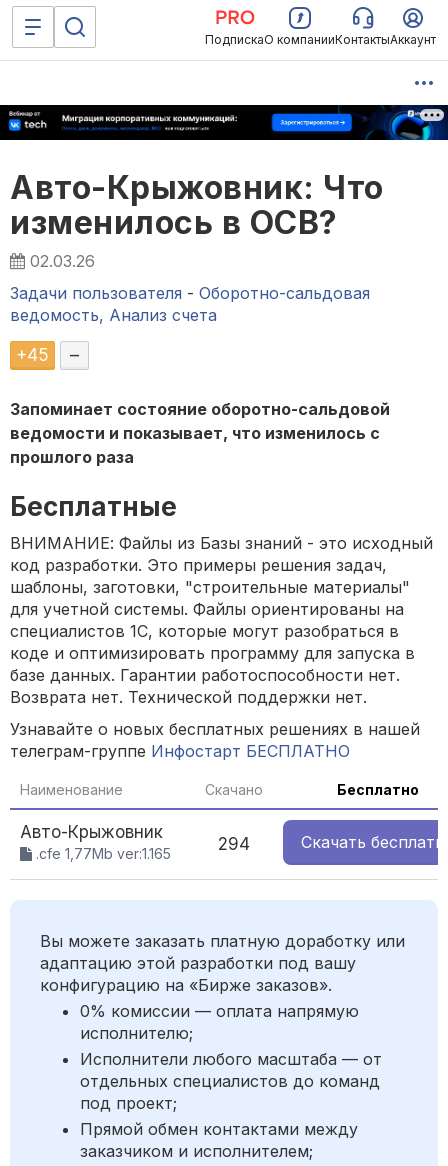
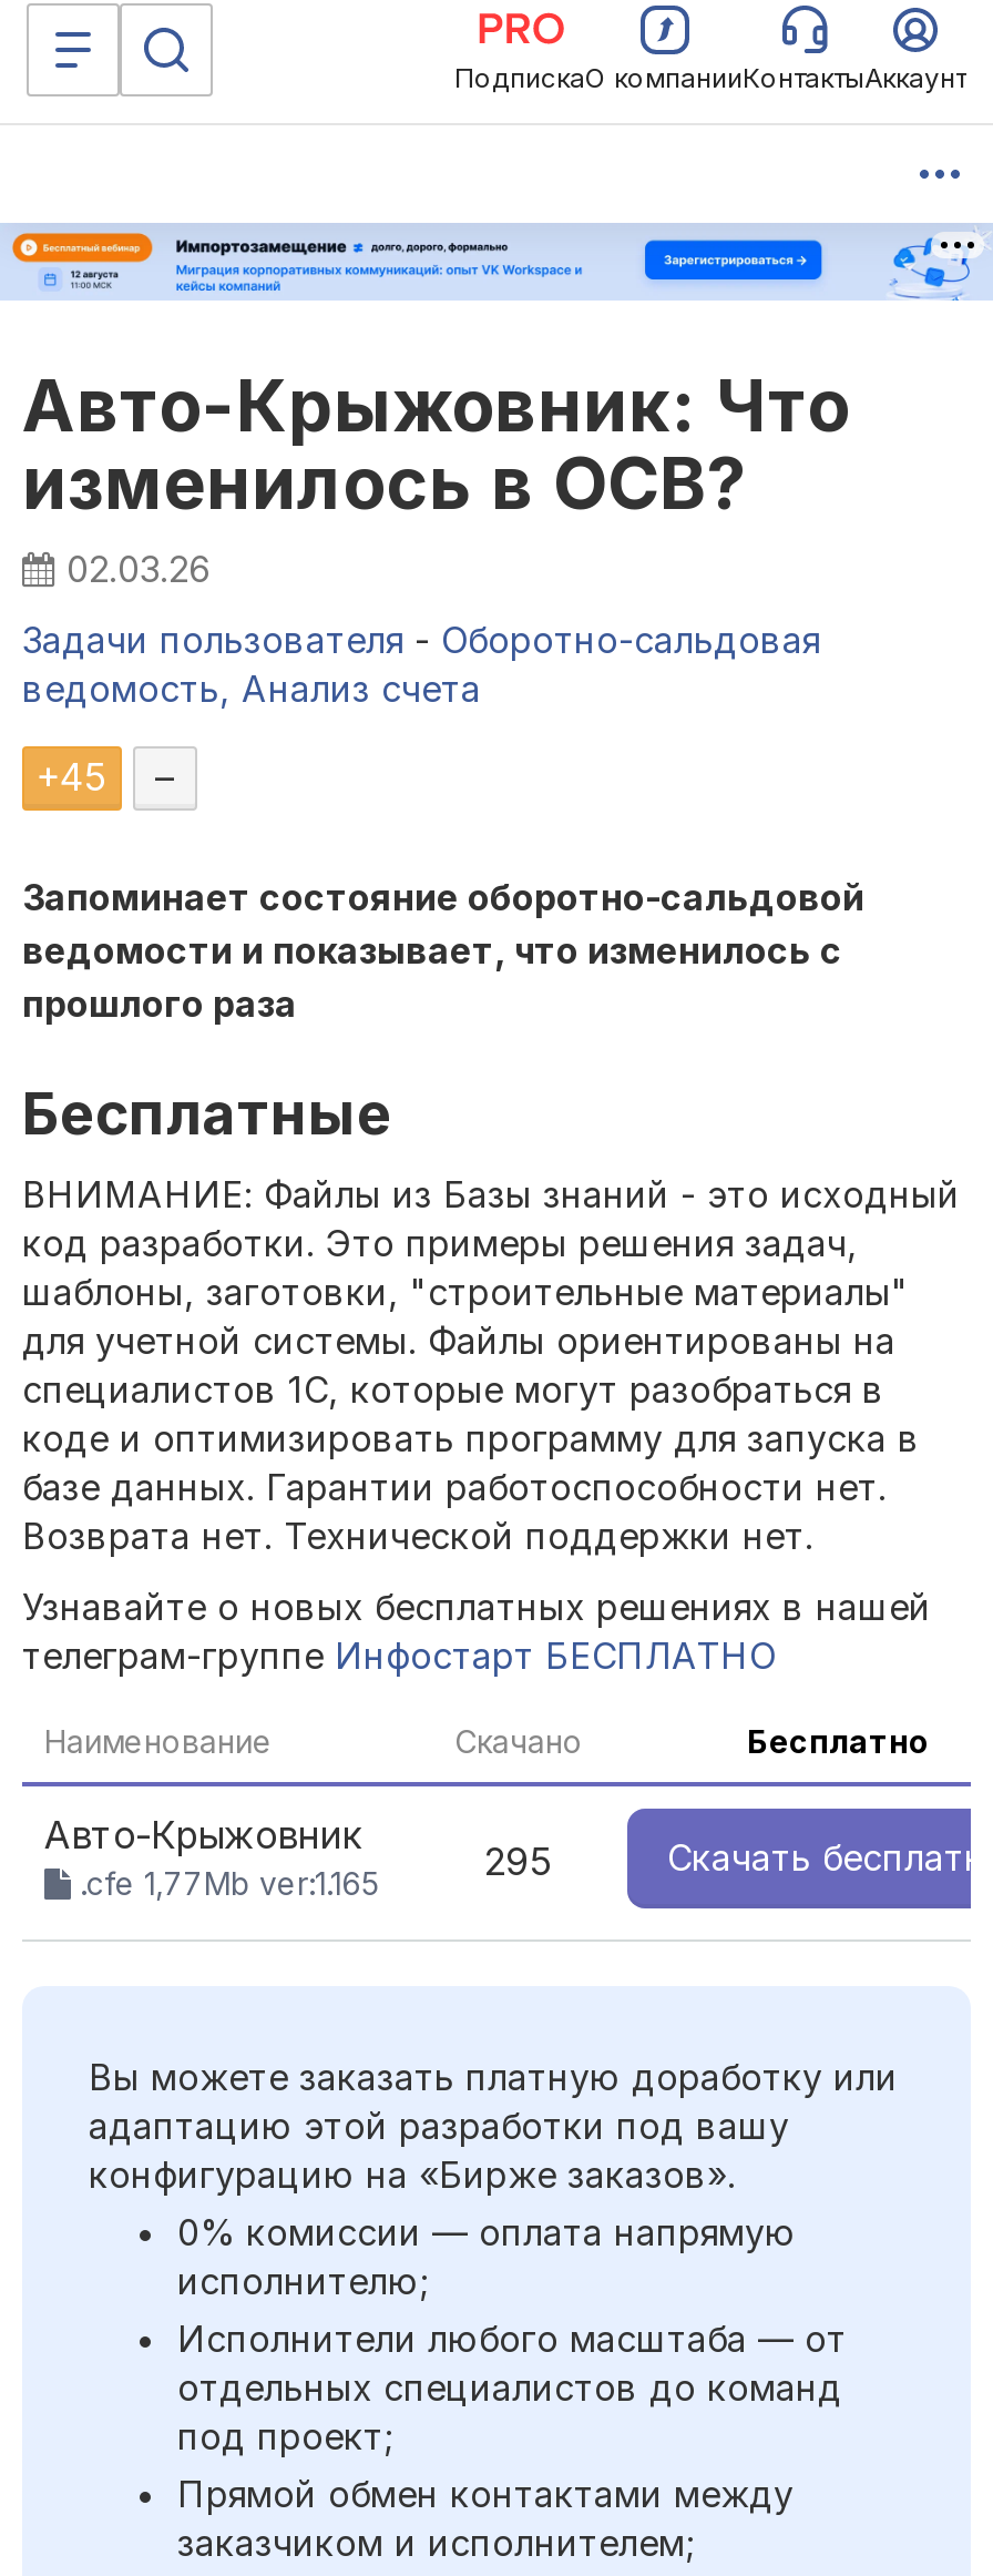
[3,104,445,141] [image] -> [7,223,986,301] [image]
[218,834,250,854] 294 -> [483,1840,554,1884] 295

